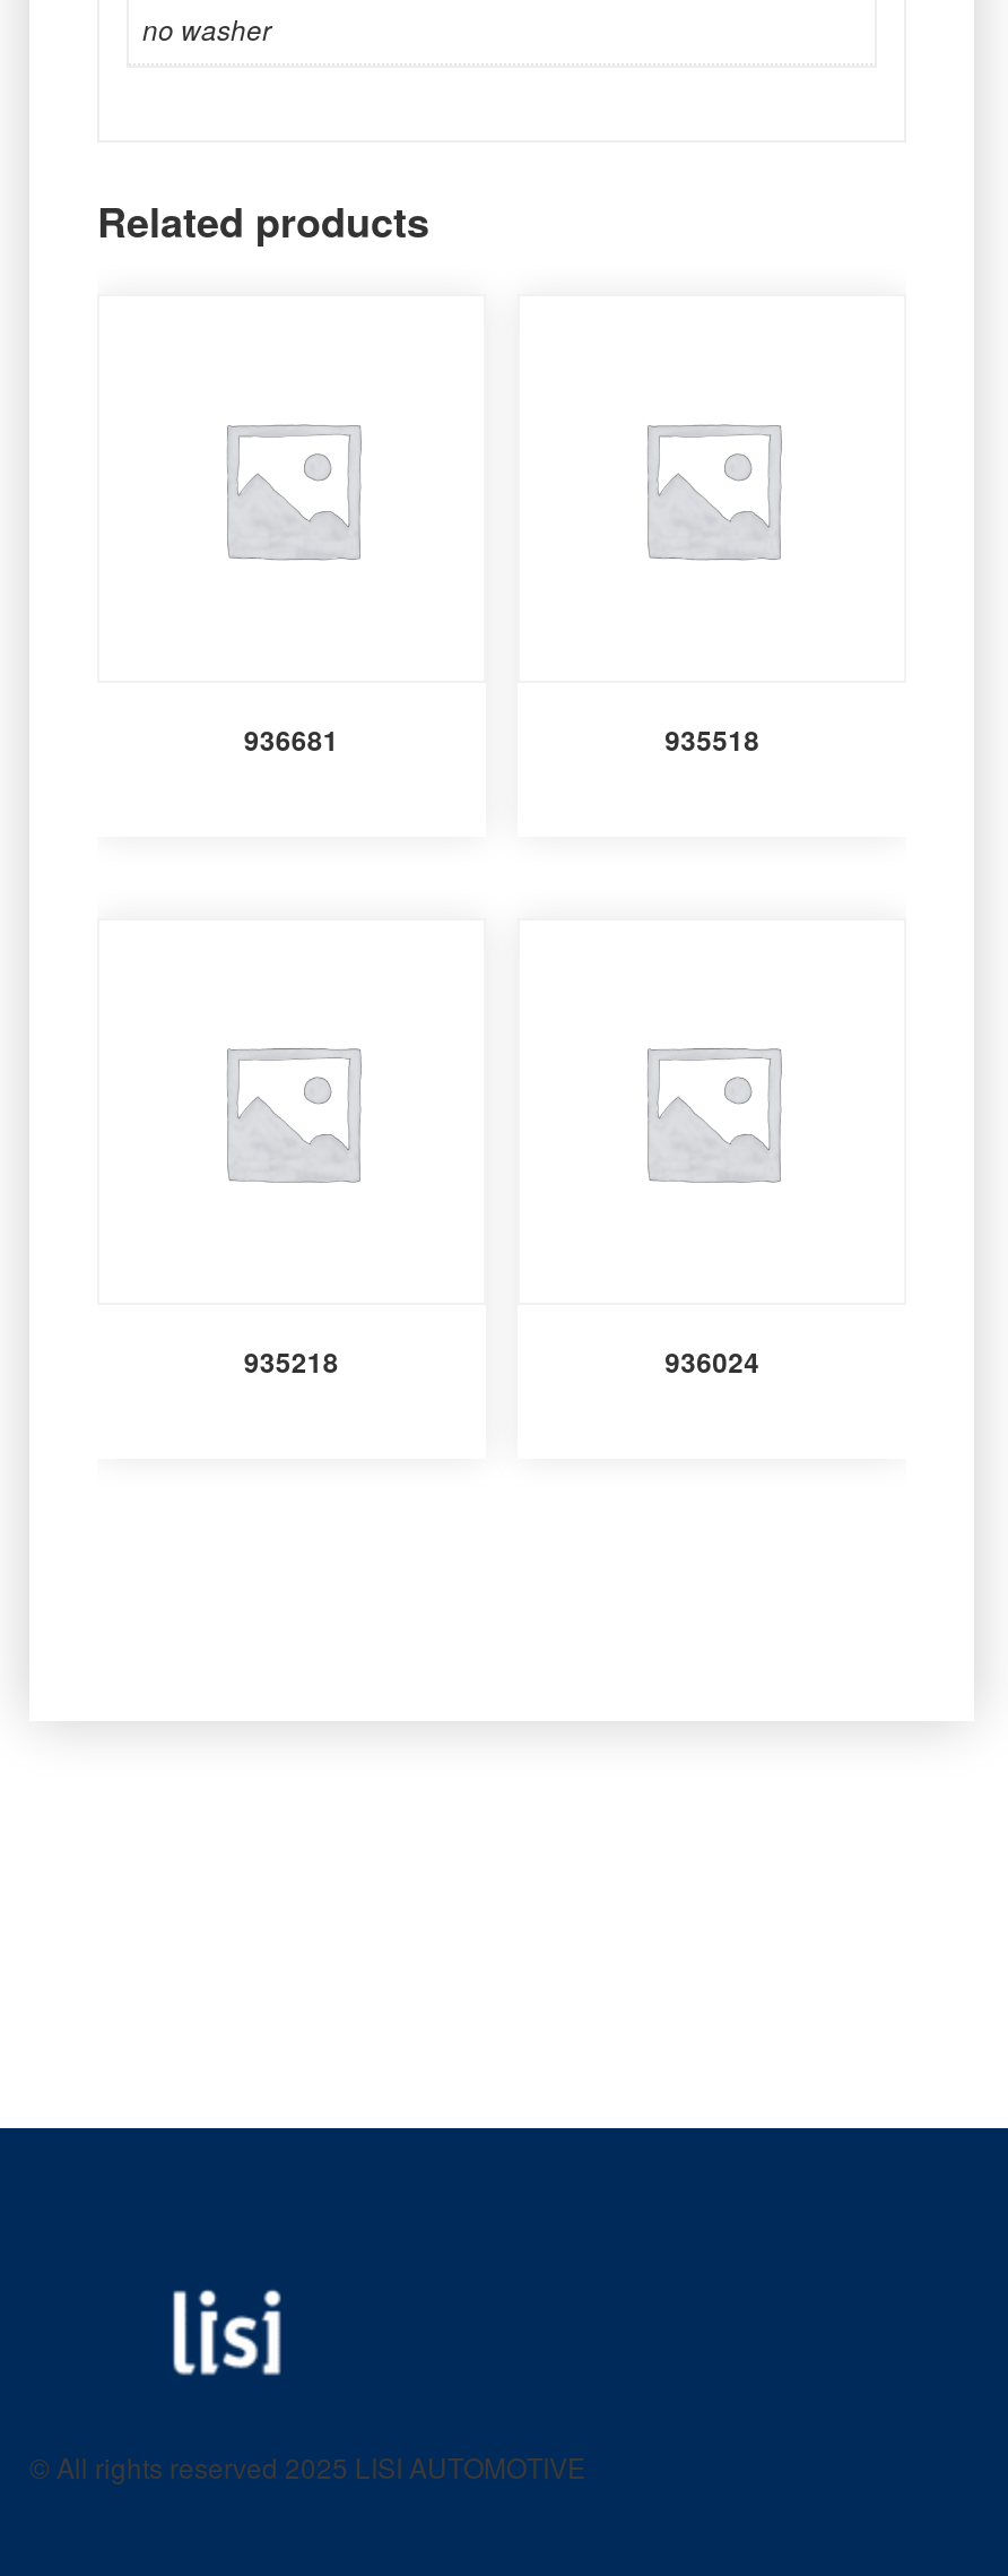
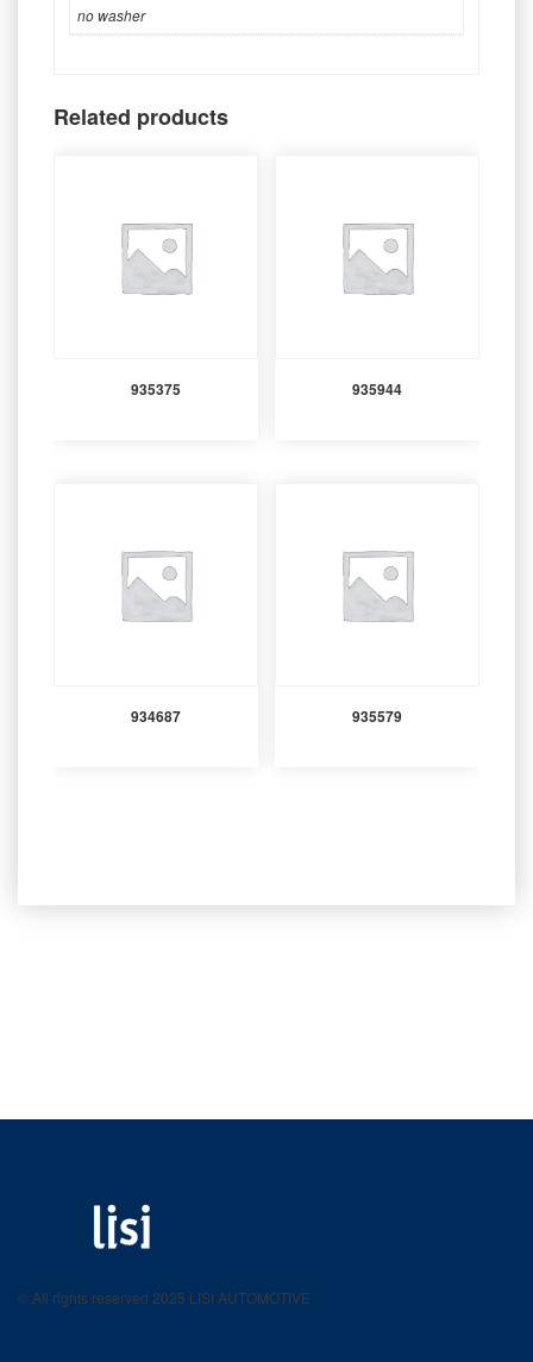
[244,718,339,759] 936681 -> [131,378,181,399] 935375
[665,718,760,759] 935518 -> [352,378,402,399] 935944
[244,1342,339,1383] 935218 -> [131,706,181,727] 934687
[665,1342,760,1383] 936024 -> [352,706,402,727] 935579

